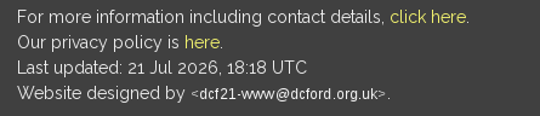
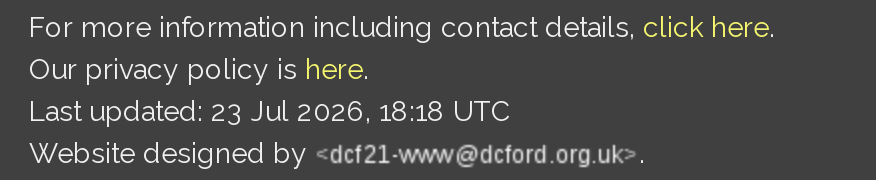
[17,58,307,77] Last updated: 21 Jul 2026, 18:18 UTC -> [29,95,511,127] Last updated: 23 Jul 2026, 18:18 UTC

